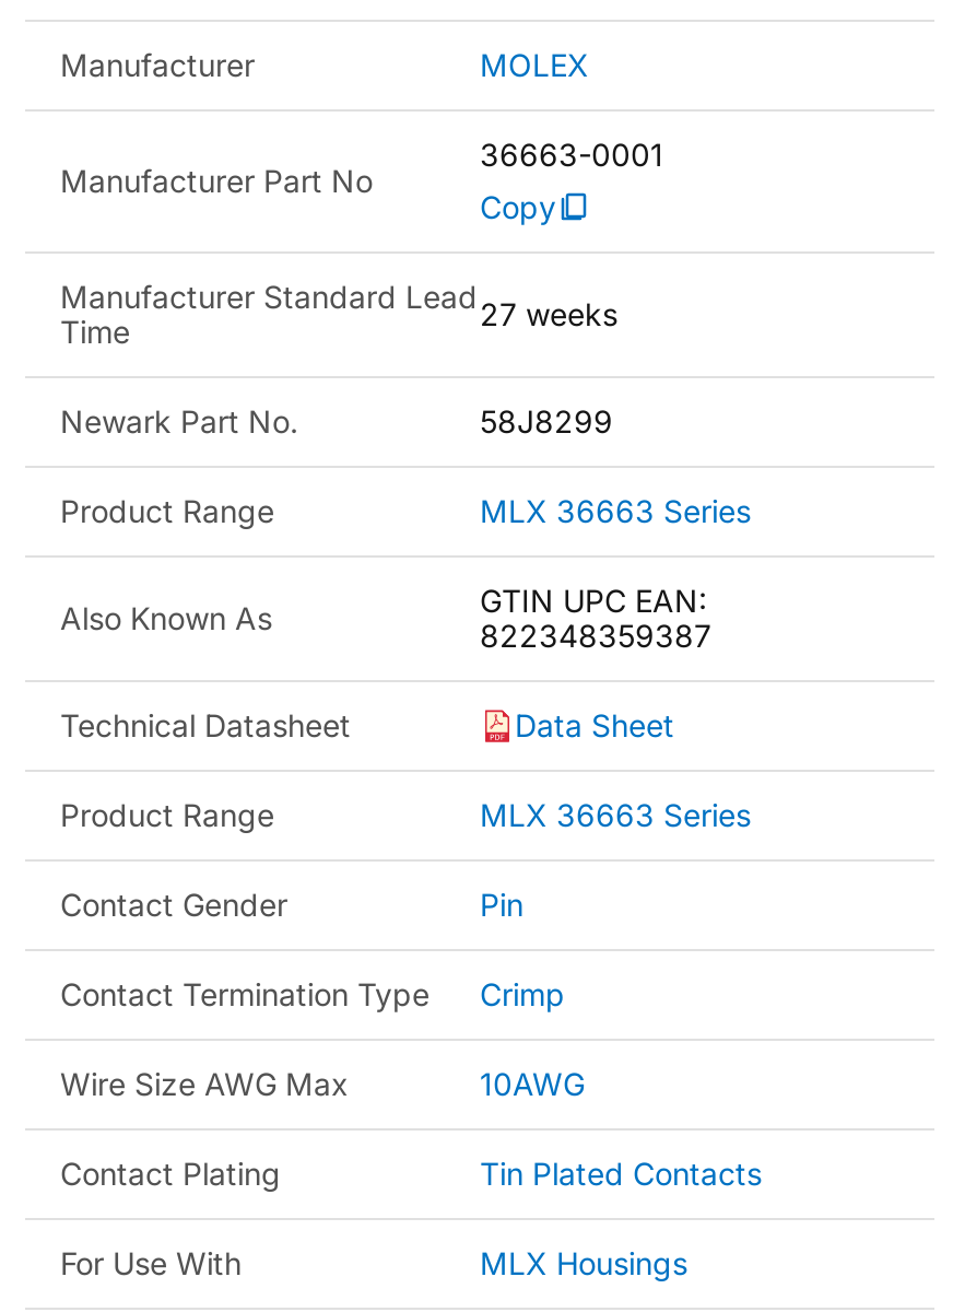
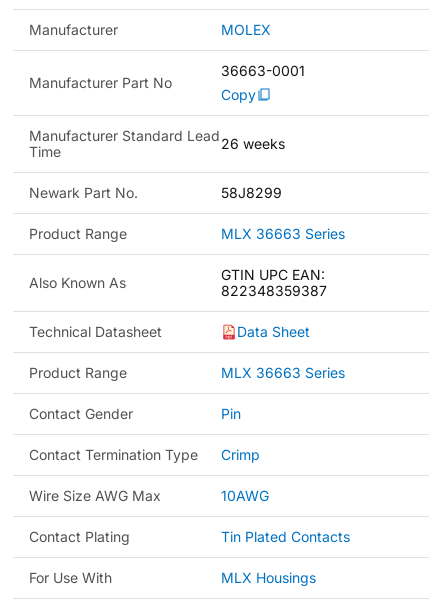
[60,278,617,332] Manufacturer Standard Lead 27 weeks -> [29,127,285,152] Manufacturer Standard Lead 26 weeks

